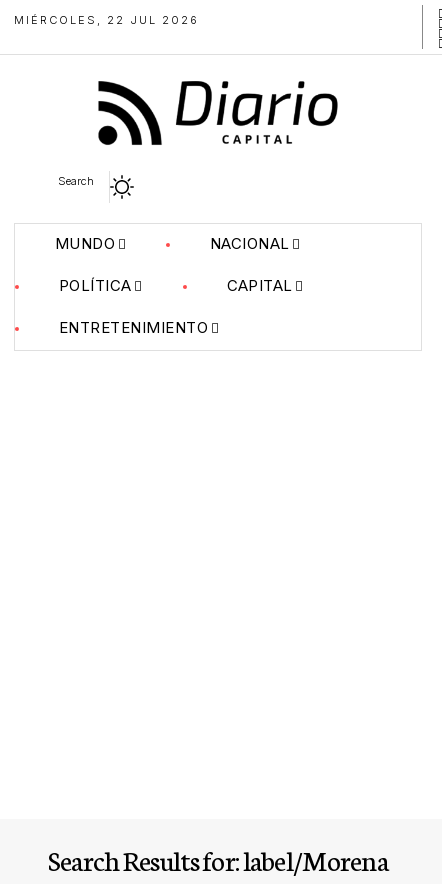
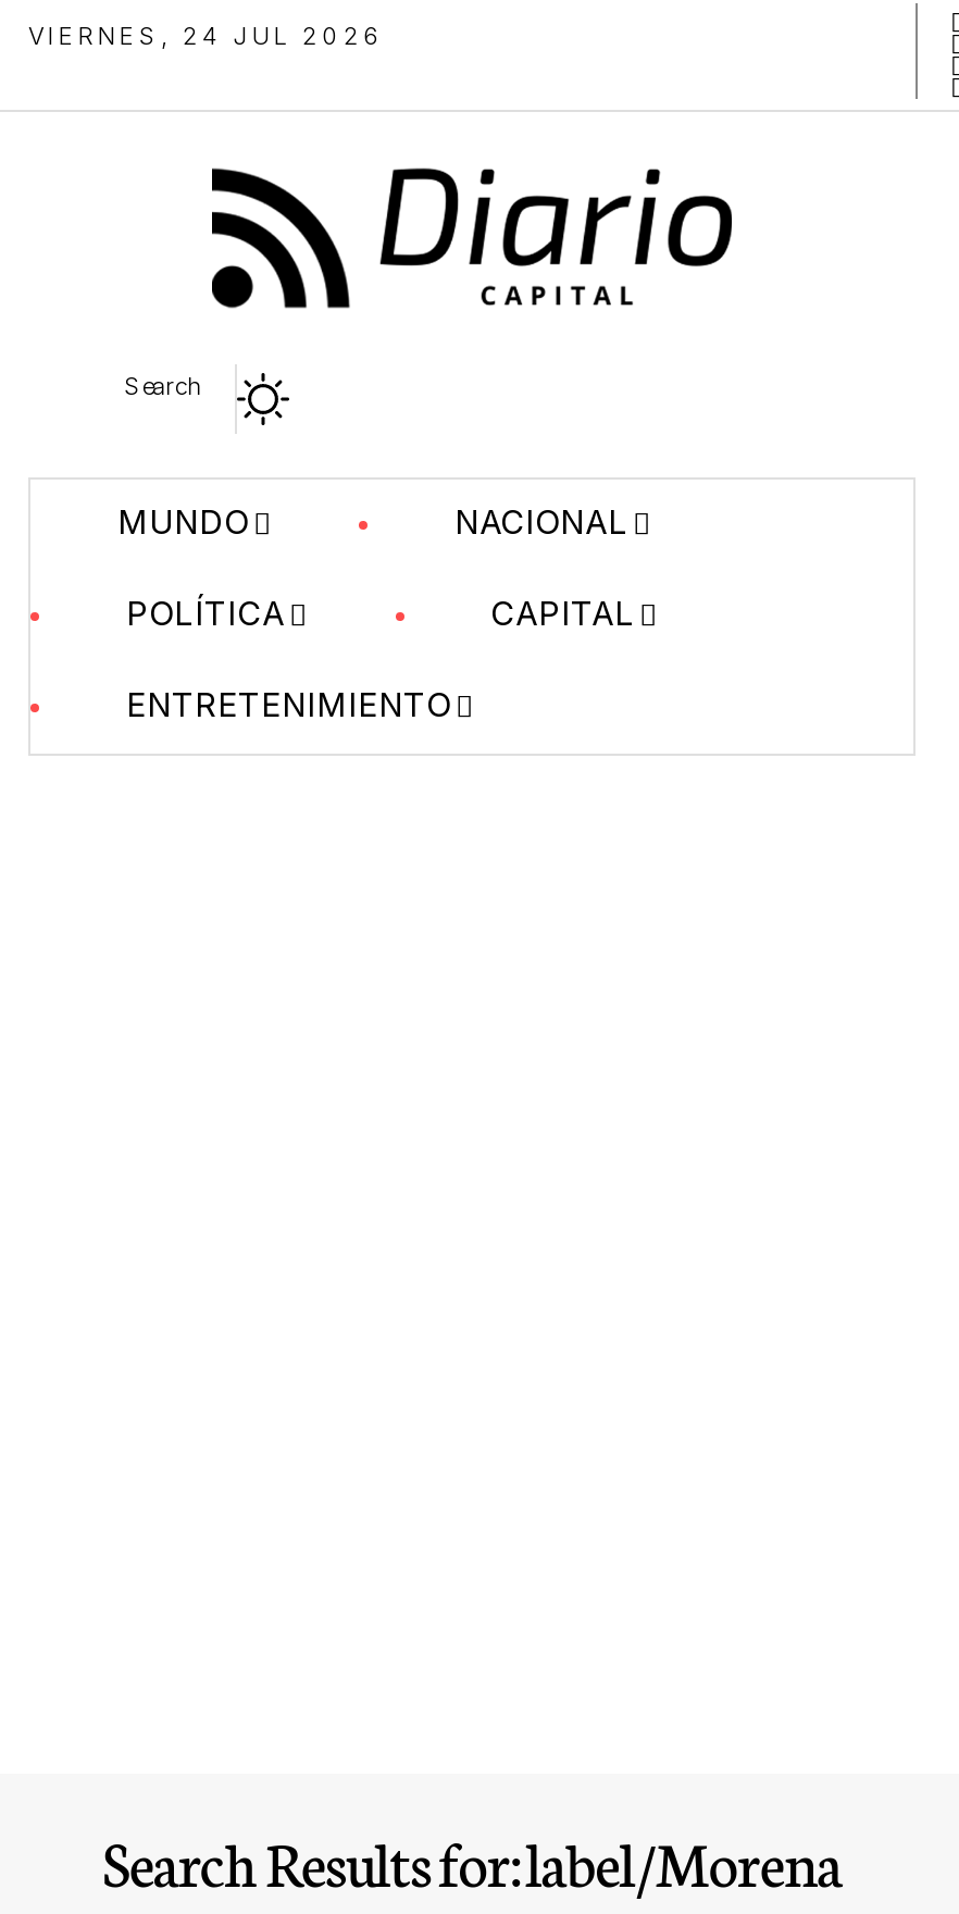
[14,13,199,27] MIÉRCOLES, 22 JUL 2026 -> [28,21,383,51] VIERNES, 24 JUL 2026

